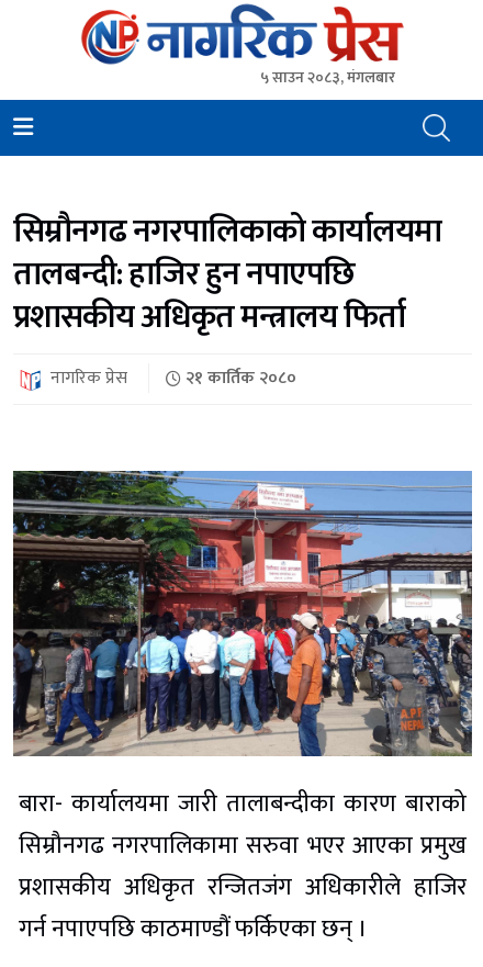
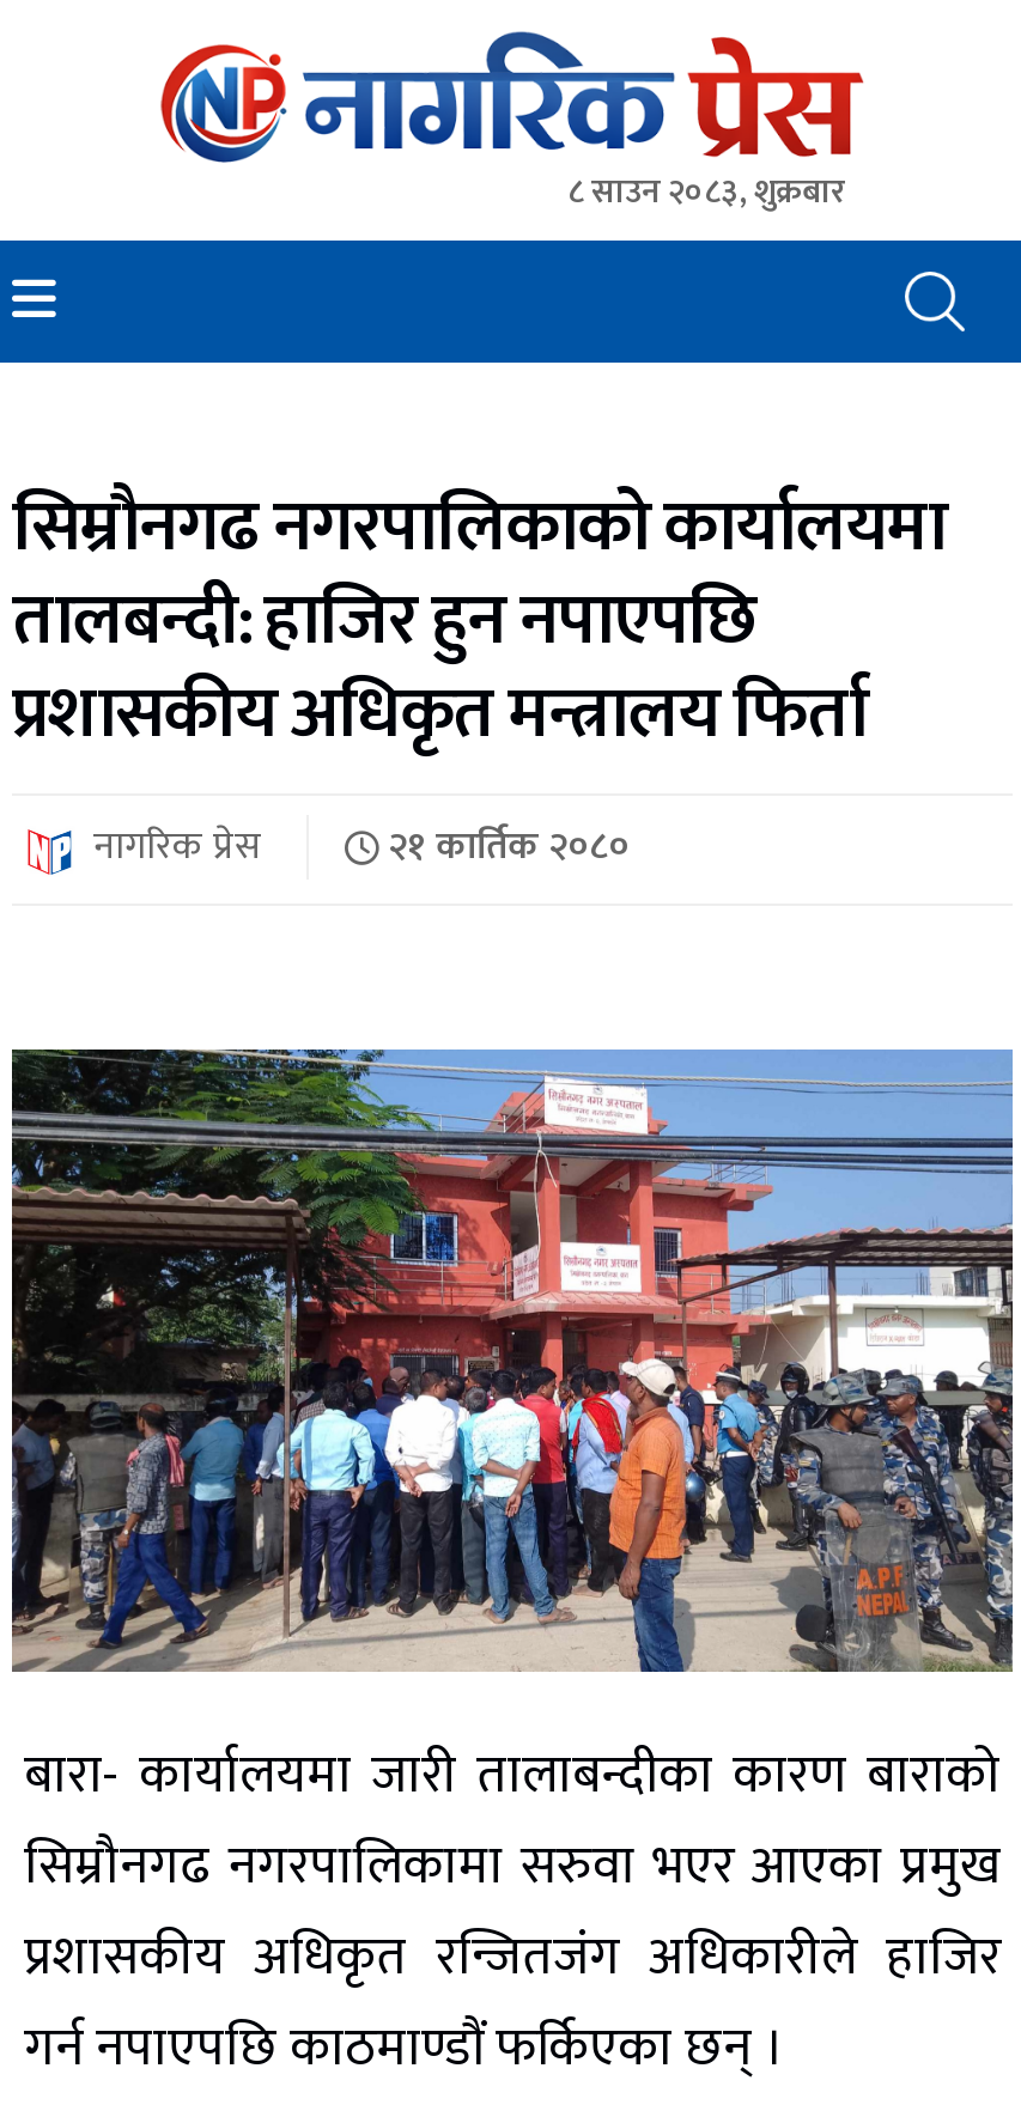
[260,65,395,90] ५ साउन २०८३, मंगलबार -> [567,165,845,220] ८ साउन २०८३, शुक्रबार

